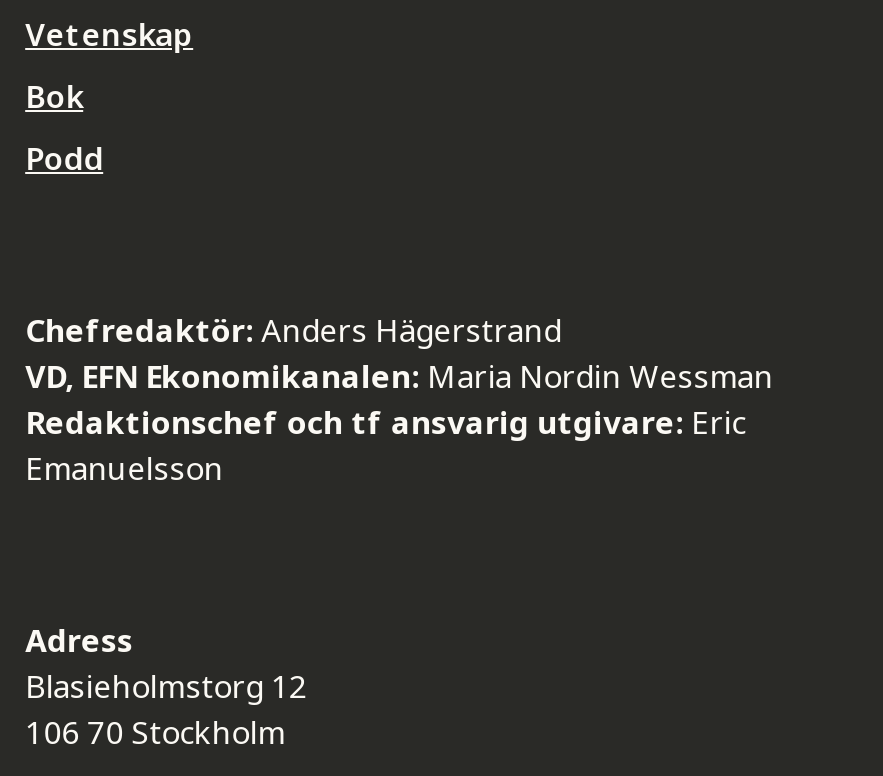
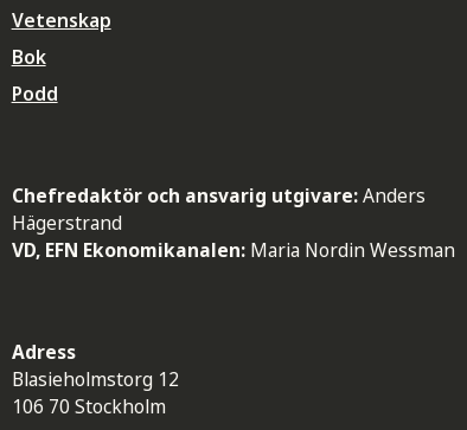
[25,308,561,352] Chefredaktör: Anders Hägerstrand -> [11,182,425,236] Chefredaktör och ansvarig utgivare: Anders | Hägerstrand
moved [25,354,773,398] -> [11,237,455,263]: VD, EFN Ekonomikanalen: Maria Nordin Wessman
[25,400,745,490] Redaktionschef och tf ansvarig utgivare: Eric | Emanuelsson -> none

